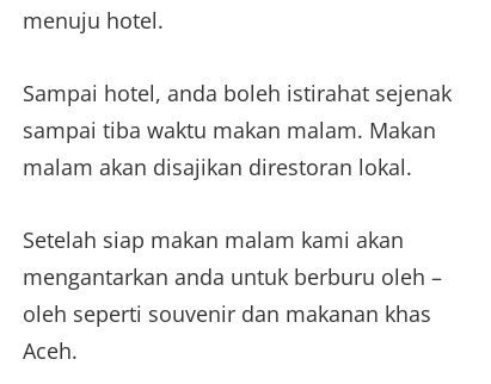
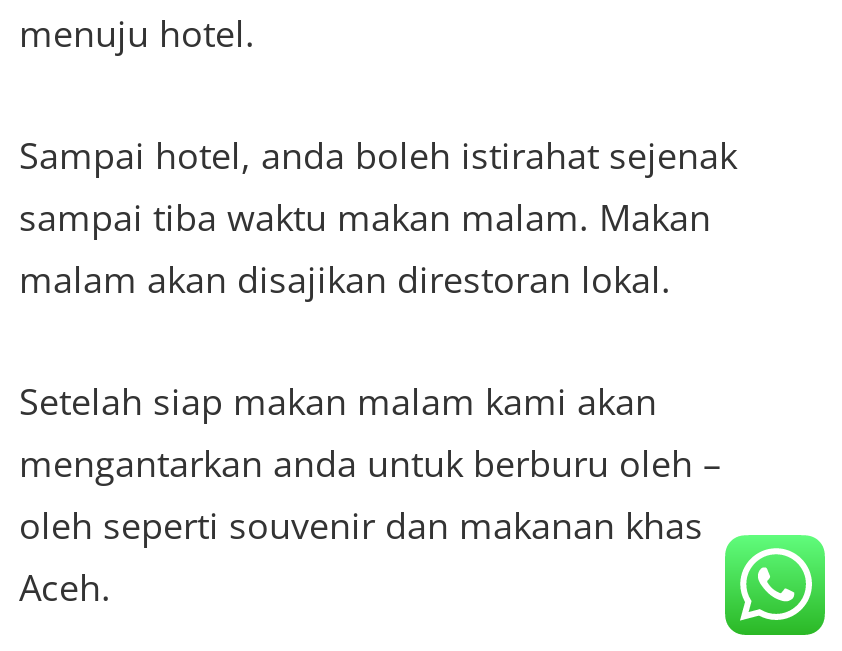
none -> [723,533,827,637] [image]

